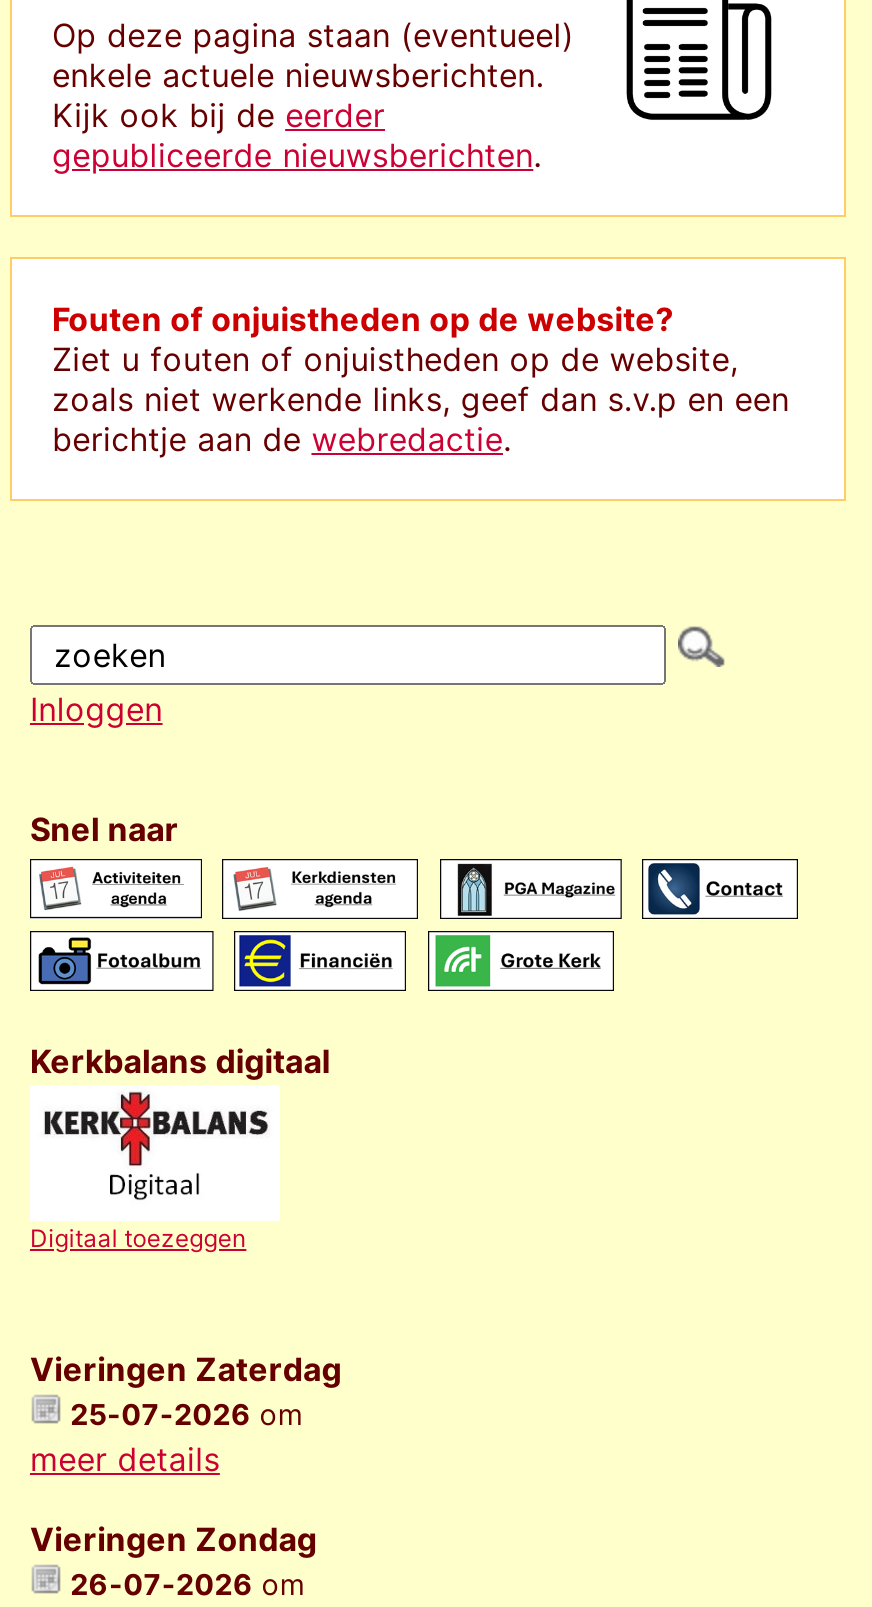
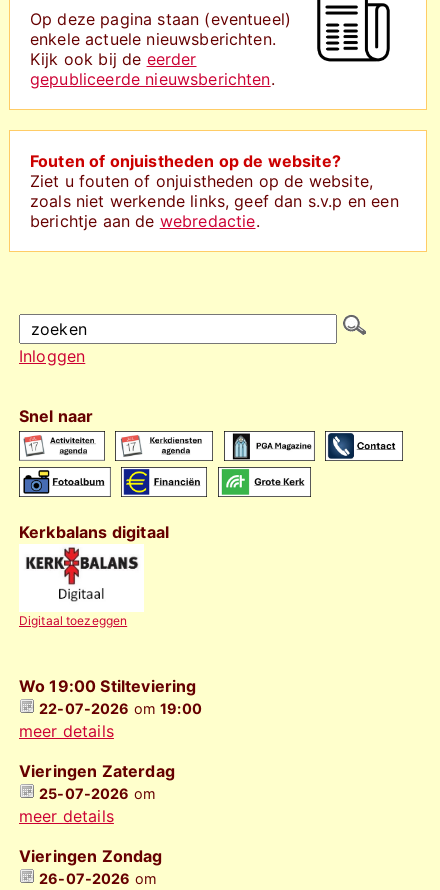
none -> [19,676,202,741] Wo 19:00 Stilteviering | 22-07-2026 om 19:00 | meer details

